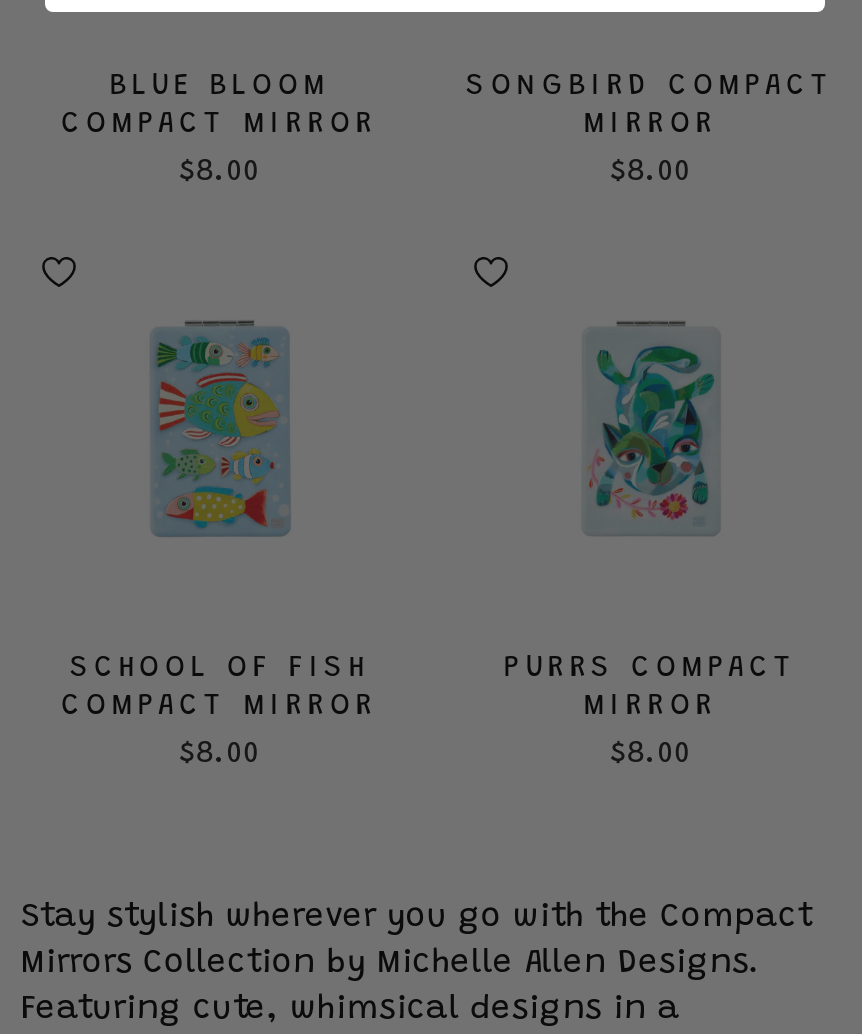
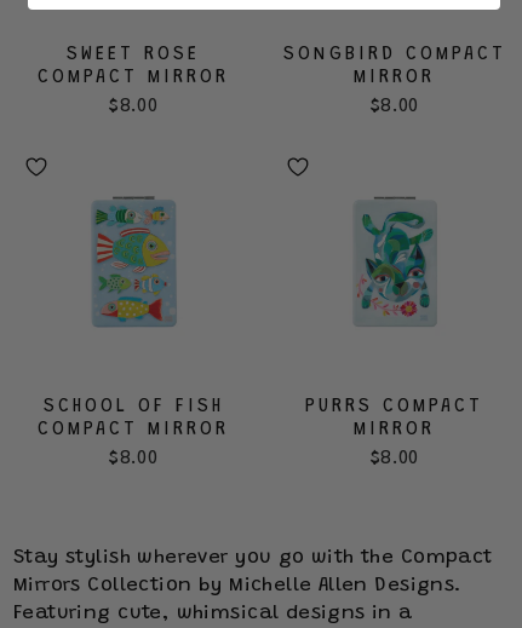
[109,71,329,101] BLUE BLOOM -> [67,45,200,64] SWEET ROSE

